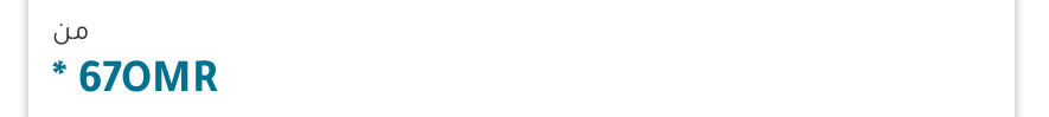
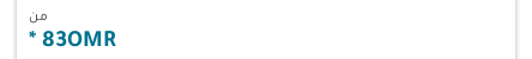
[78,60,218,108] 67OMR -> [42,31,116,54] 83OMR

